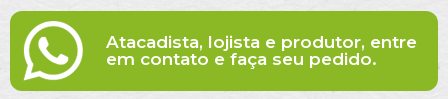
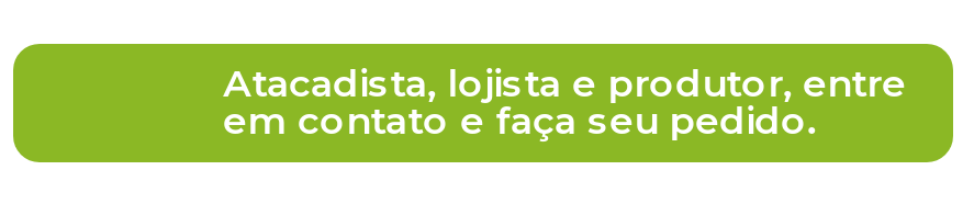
[8,8,440,93] [image] -> [11,12,955,192] [image]

